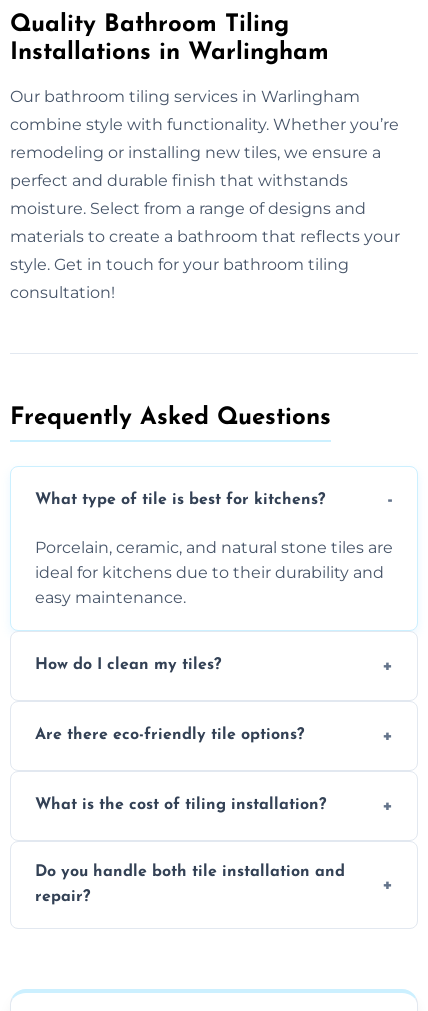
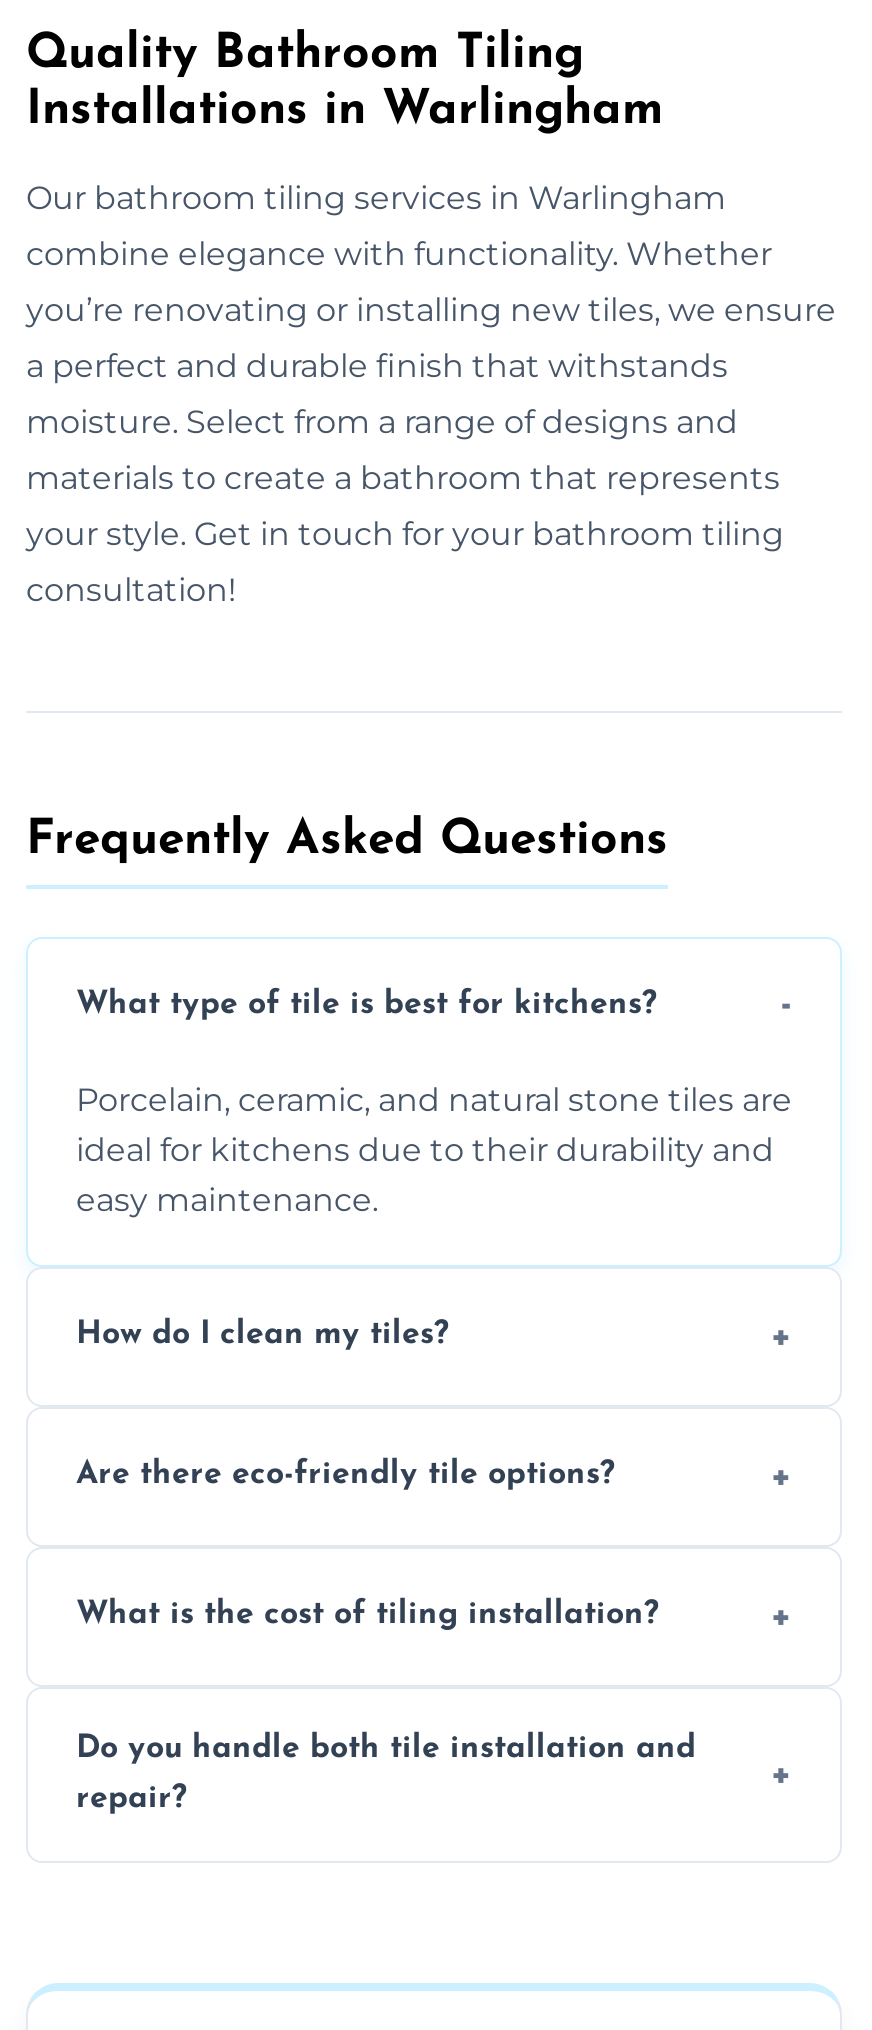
[10,115,399,134] combine style with functionality. Whether you’re -> [26,234,772,272] combine elegance with functionality. Whether
[10,143,381,162] remodeling or installing new tiles, we ensure a -> [26,290,836,328] you’re renovating or installing new tiles, we ensure
[10,171,348,190] perfect and durable finish that withstands -> [26,346,728,384] a perfect and durable finish that withstands
[10,227,400,246] materials to create a bathroom that reflects your -> [26,458,780,496] materials to create a bathroom that represents
[10,255,349,274] style. Get in touch for your bathroom tiling -> [26,514,784,552] your style. Get in touch for your bathroom tiling

